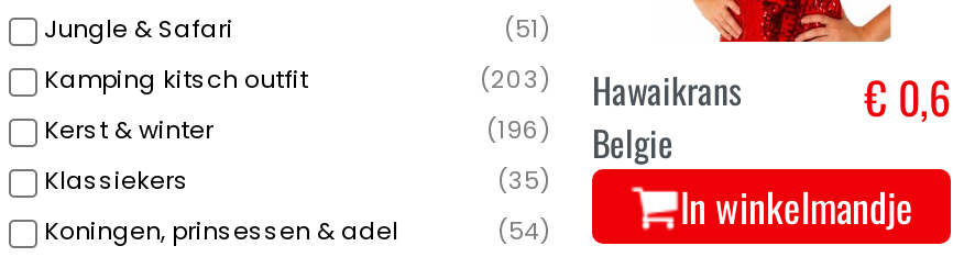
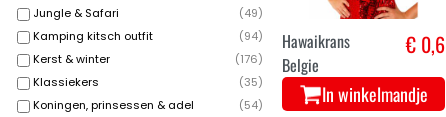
[504,11,550,46] (51) -> [239,5,263,21] (49)
[480,62,742,116] (203) Hawaikrans -> [239,28,350,53] (94) Hawaikrans
[486,112,673,168] (196) Belgie -> [235,51,319,77] (176) Belgie

